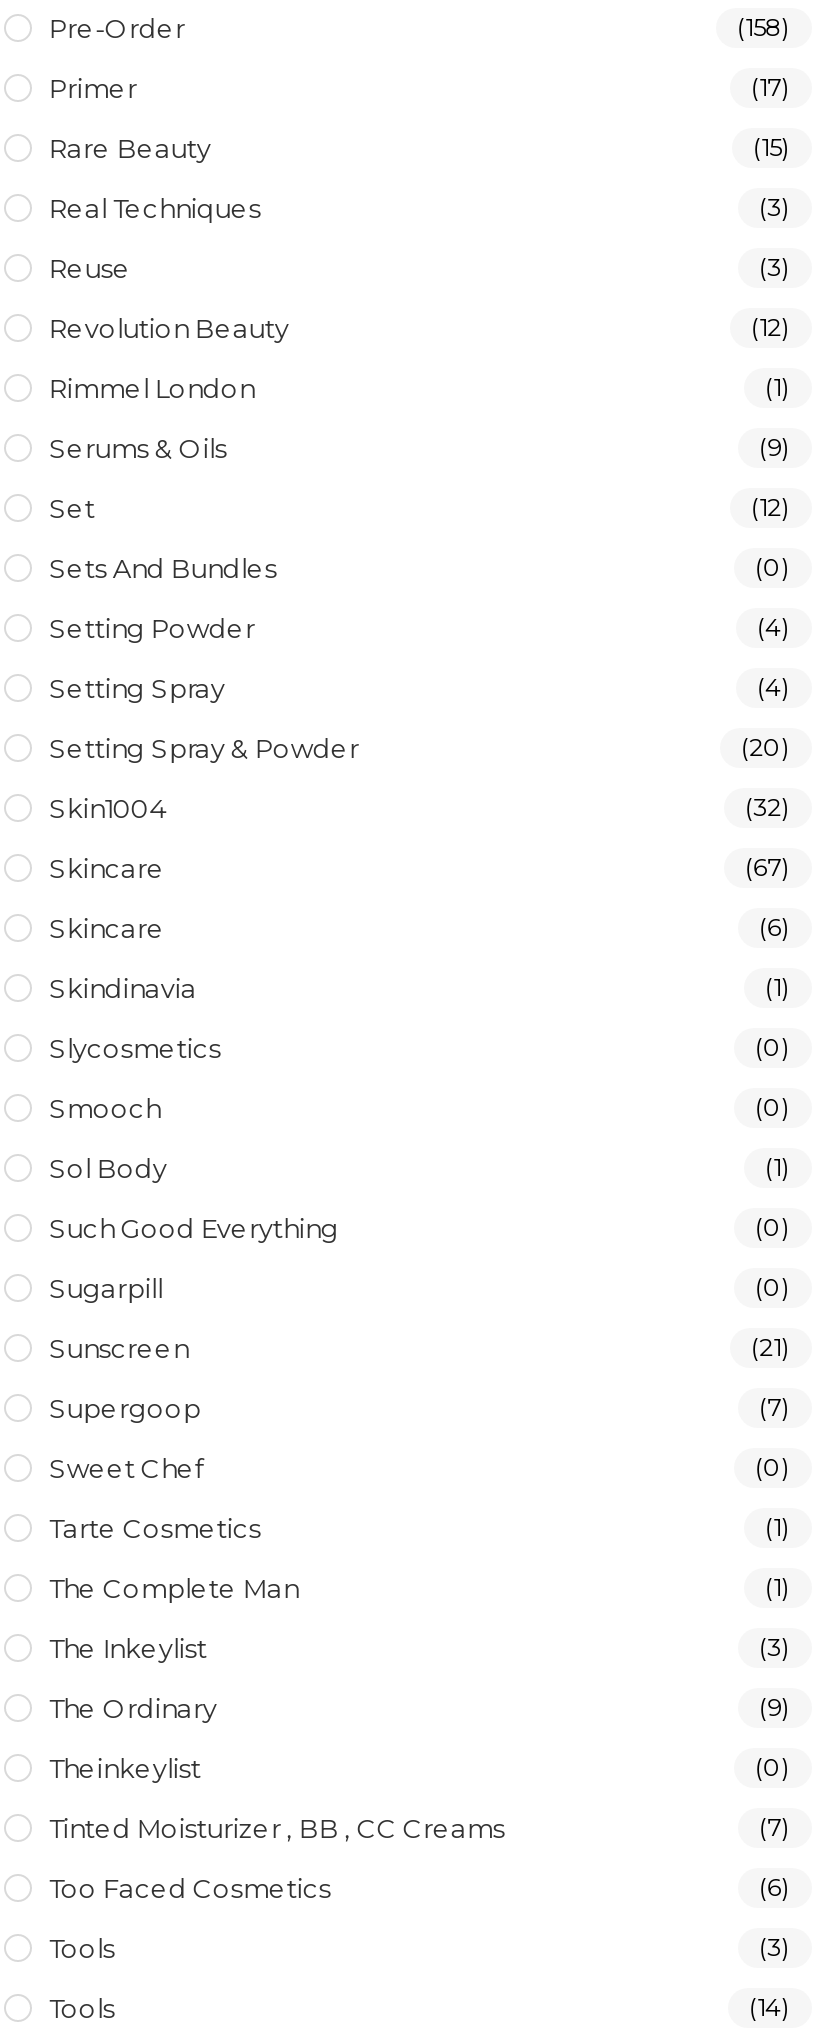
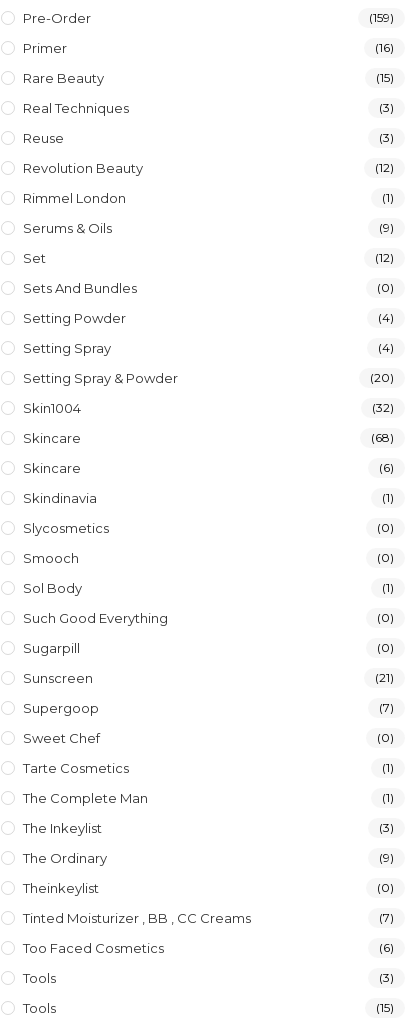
[737,12,789,42] (158) -> [369,10,394,25] (159)
[751,72,789,102] (17) -> [375,40,394,55] (16)
[745,852,789,882] (67) -> [371,430,394,445] (68)
[749,1992,789,2022] (14) -> [376,1000,394,1015] (15)

